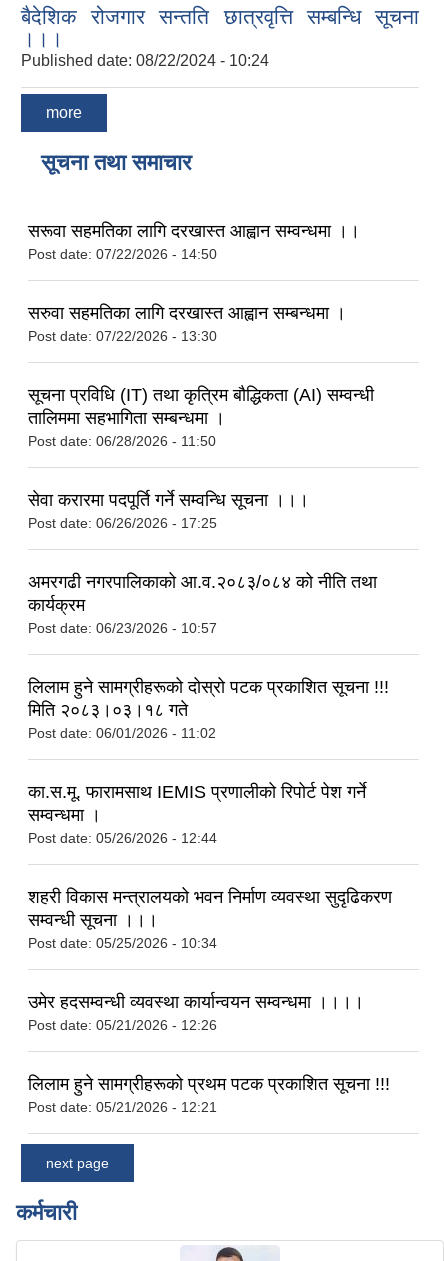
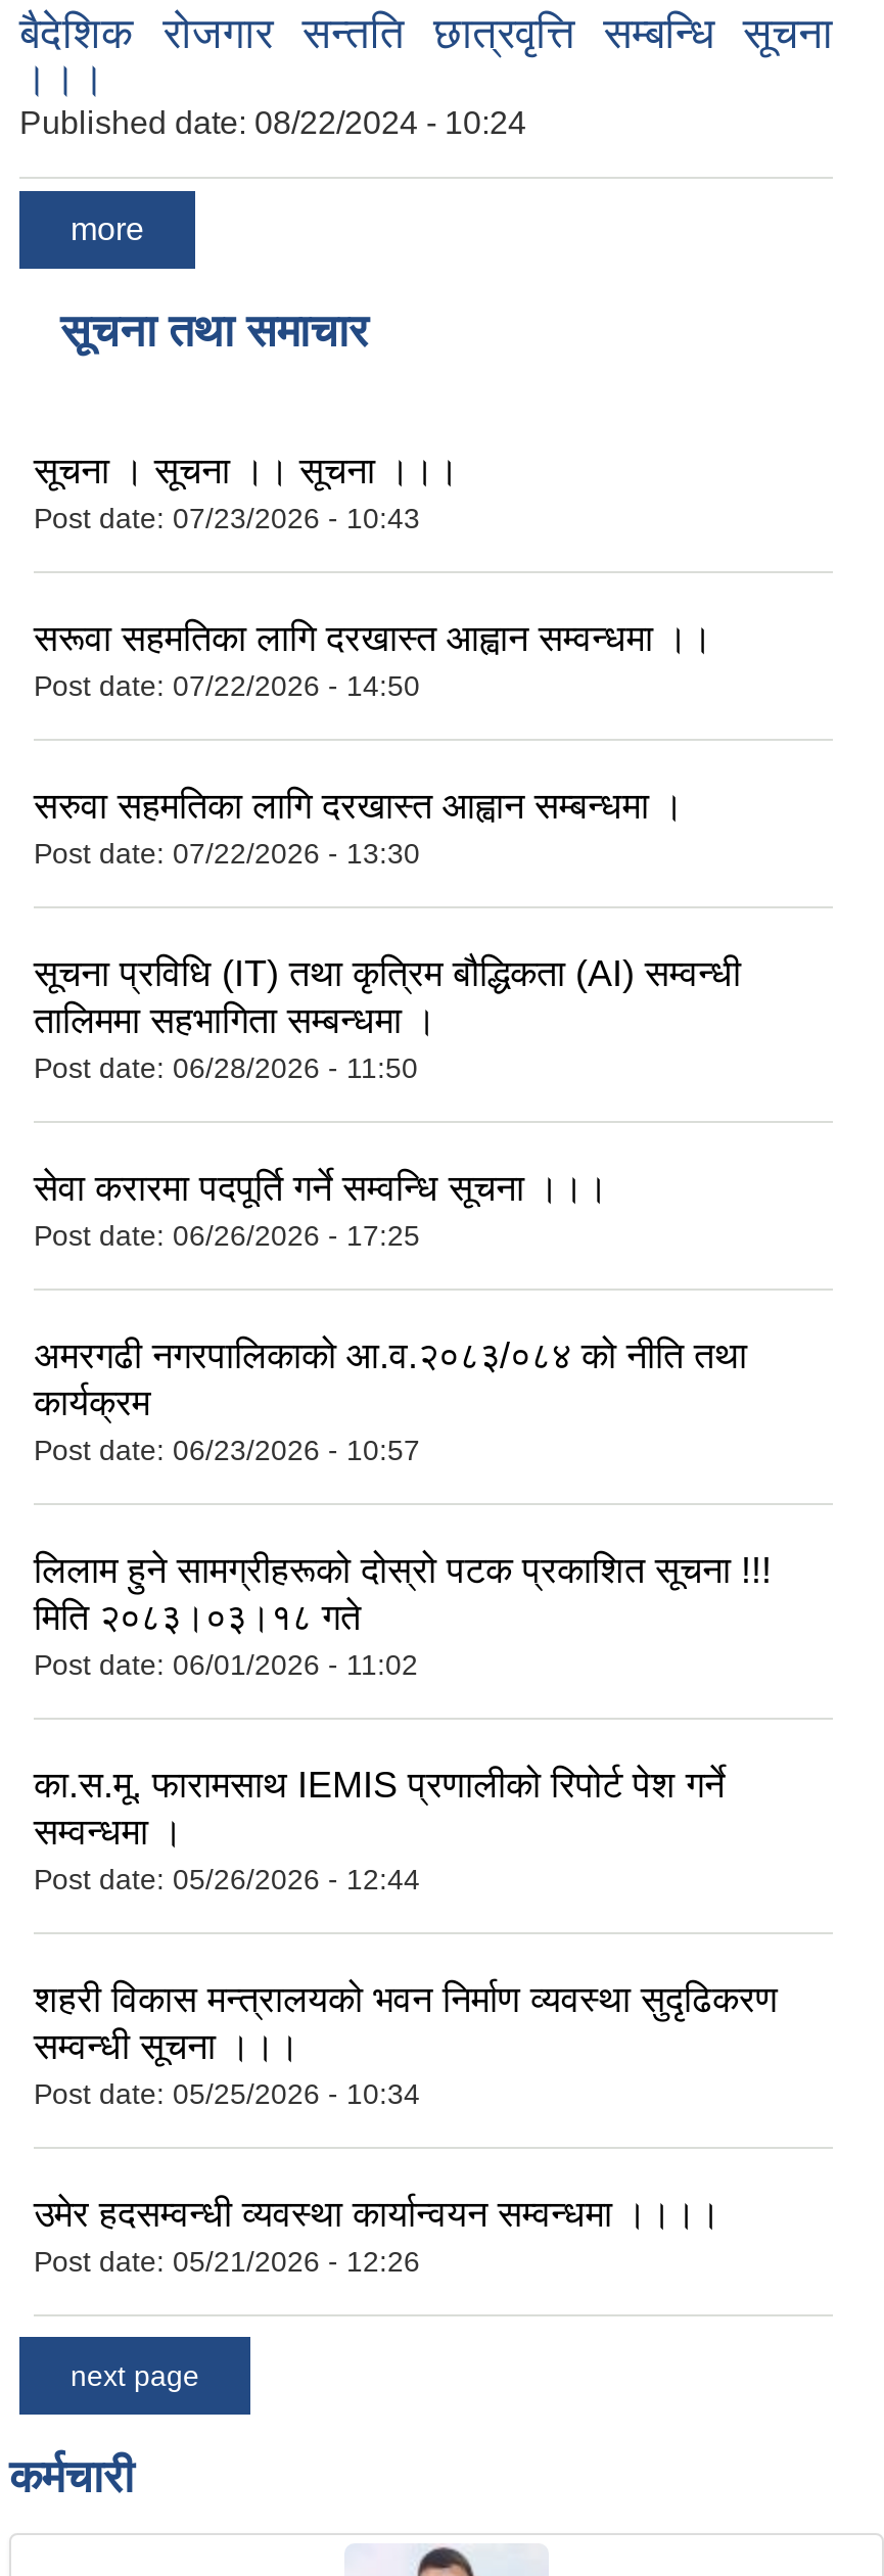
none -> [34,450,459,534] सूचना । सूचना ।। सूचना ।।। | Post date: 07/23/2026 - 10:43
moved [28,221,392,1033] -> [34,618,778,2277]: सरूवा सहमतिका लागि दरखास्त आह्वान सम्वन्धमा ।। | Post date: 07/22/2026 - 14:50 | सरुवा सहमतिका लागि दरखास्त आह्वान सम्बन्धमा । | ... | उमेर हदसम्वन्धी व्यवस्था कार्यान्वयन सम्वन्धमा ।।।। | Post date: 05/21/2026 - 12:26
[28,1074,390,1115] लिलाम हुने सामग्रीहरूको प्रथम पटक प्रकाशित सूचना !!! | Post date: 05/21/2026 - 12:21 -> none

